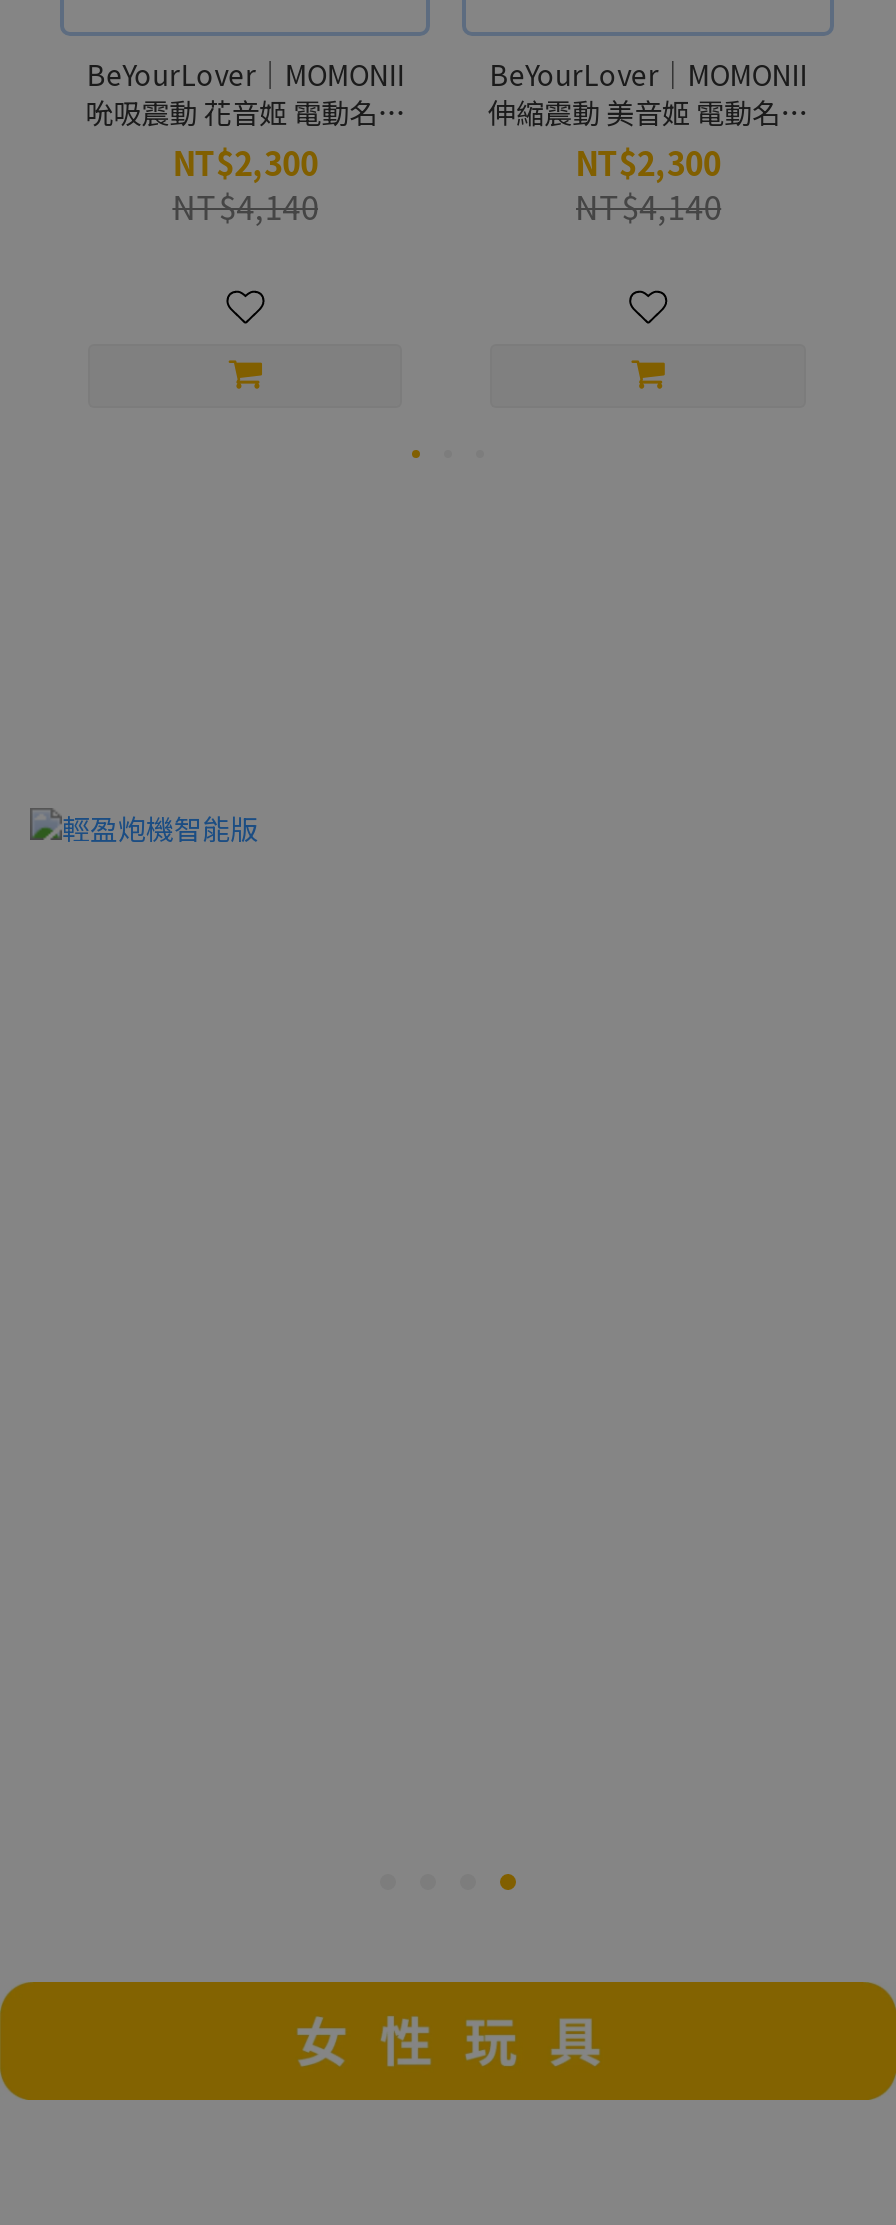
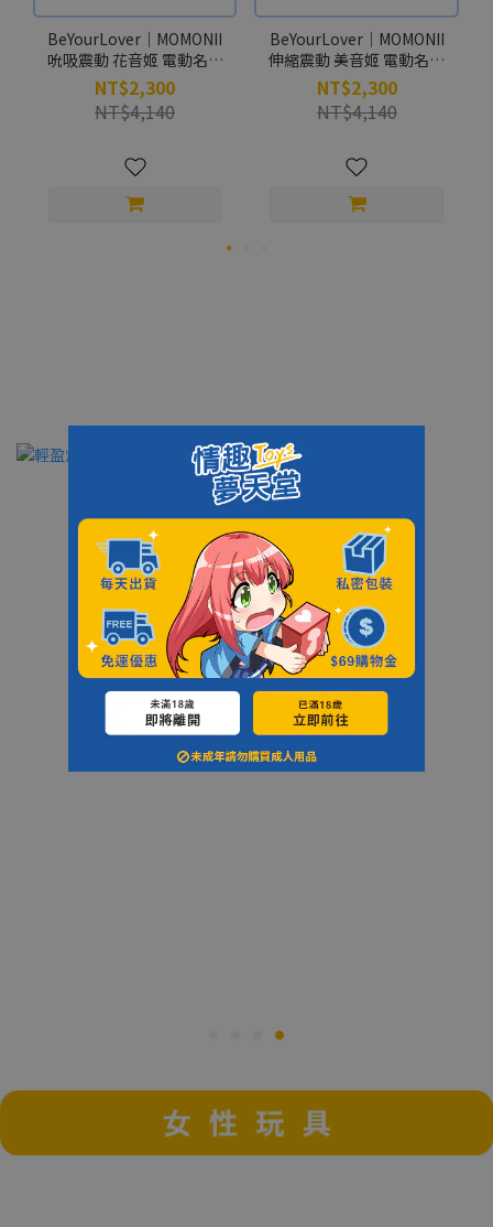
none -> [67,424,426,773] [image]

